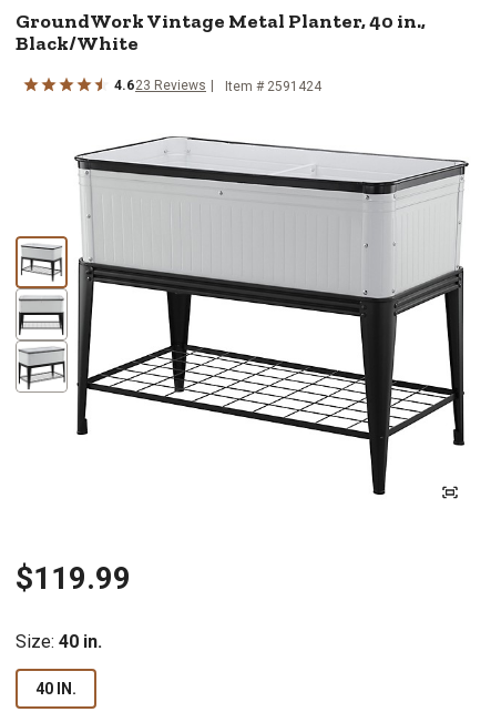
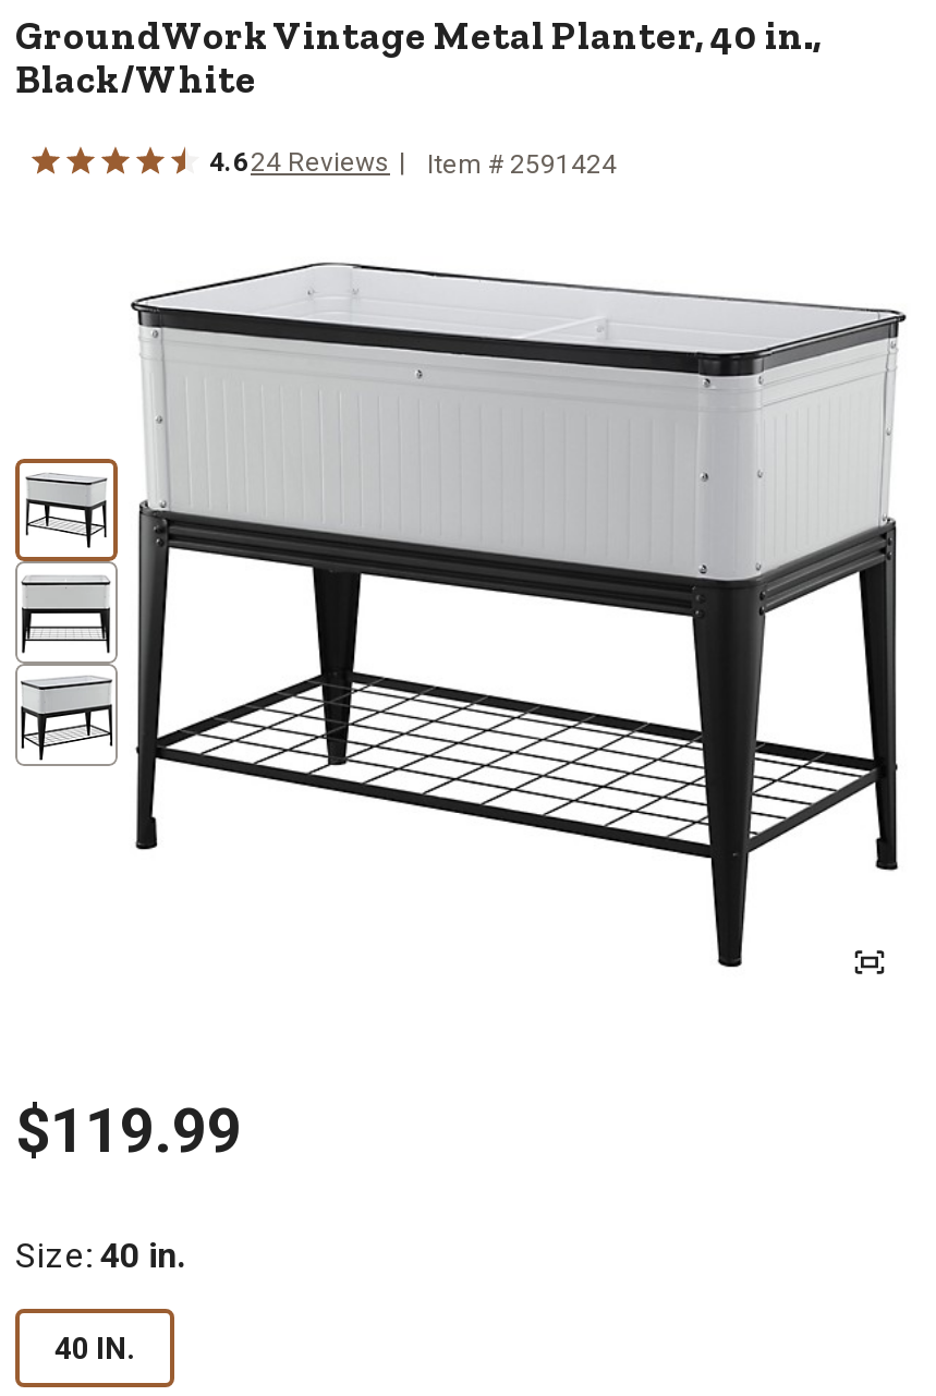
[114,77,321,94] 4.623 Reviews Item #2591424 -> [209,146,617,179] 4.624 Reviews Item #2591424

